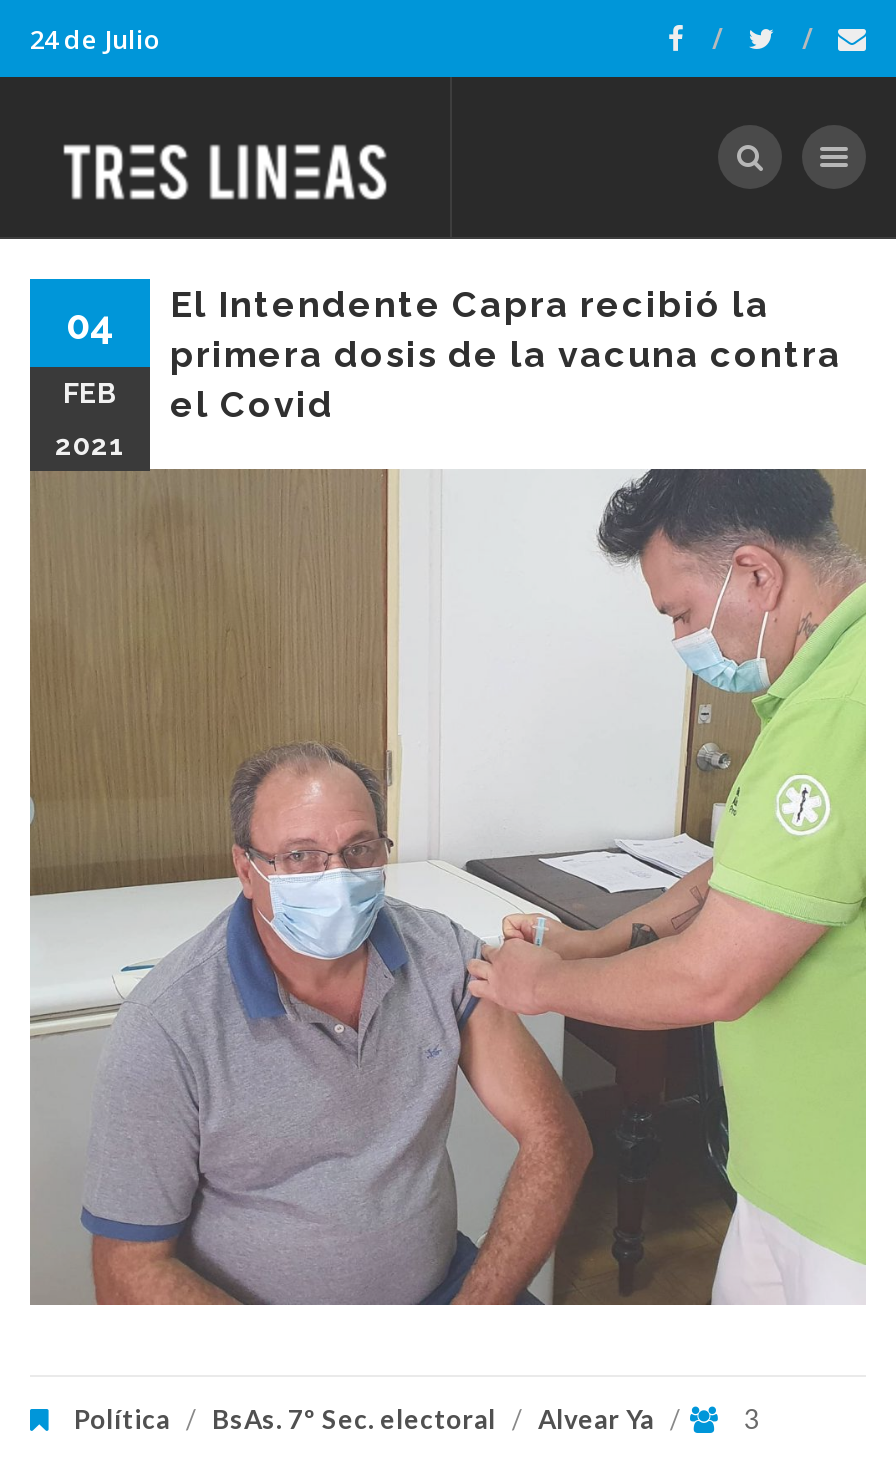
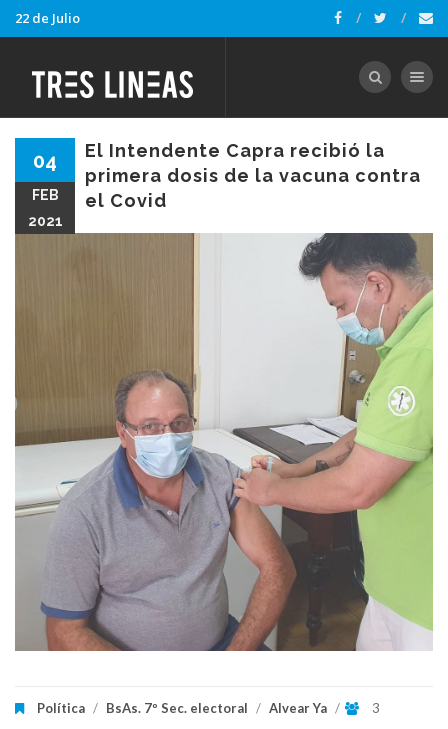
[30,21,160,57] 24 de Julio -> [15,9,80,27] 22 de Julio

